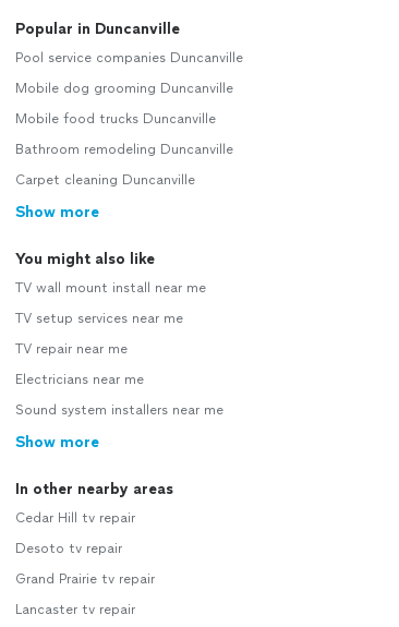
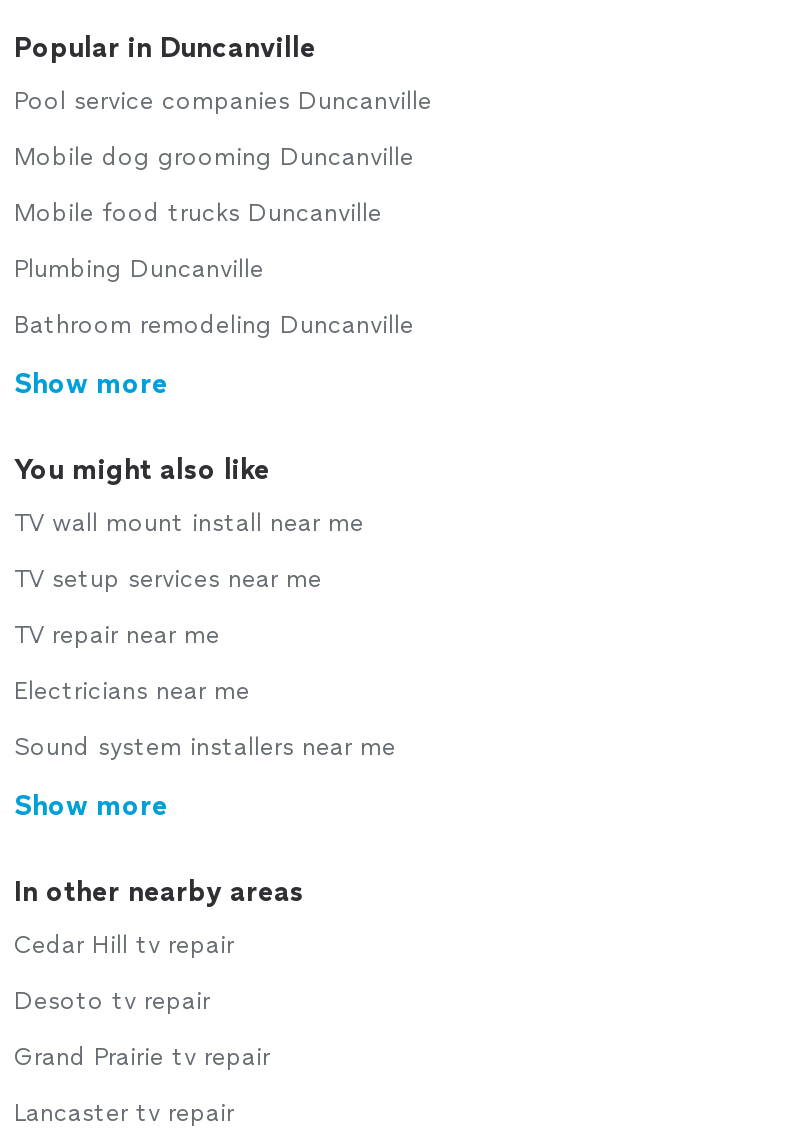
none -> [14,255,264,283] Plumbing Duncanville
moved [15,142,233,157] -> [14,311,414,339]: Bathroom remodeling Duncanville
[15,172,195,188] Carpet cleaning Duncanville -> none

